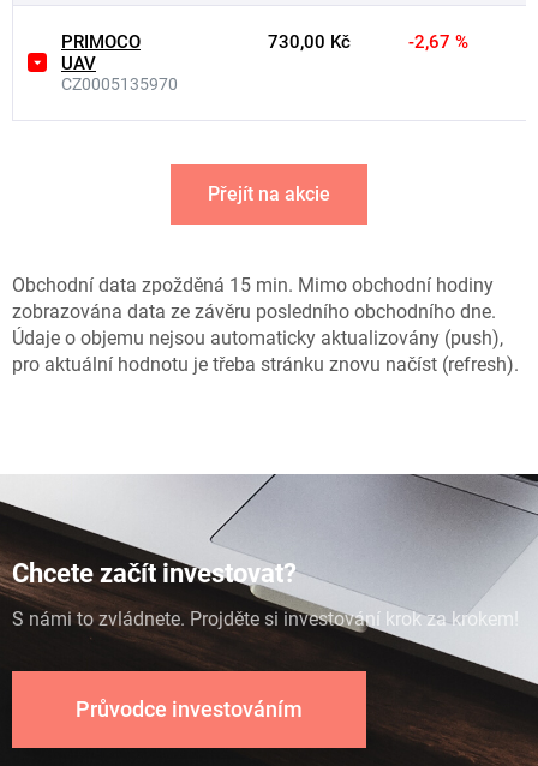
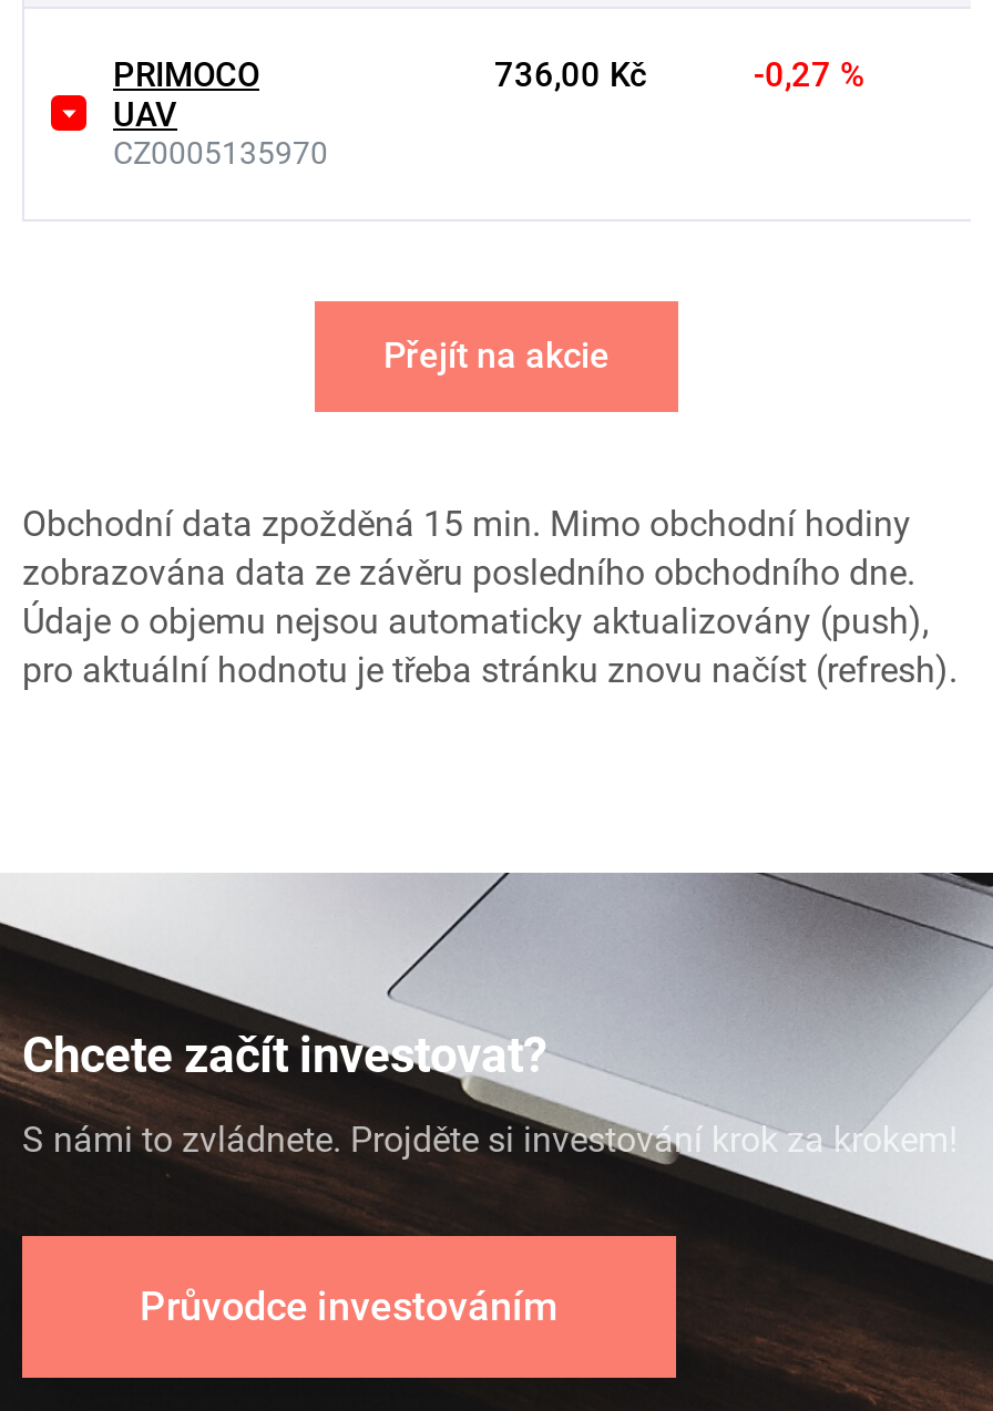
[268,31,351,53] 730,00 Kč -> [494,55,647,95] 736,00 Kč
[408,31,468,53] -2,67 % -> [754,55,864,95] -0,27 %

